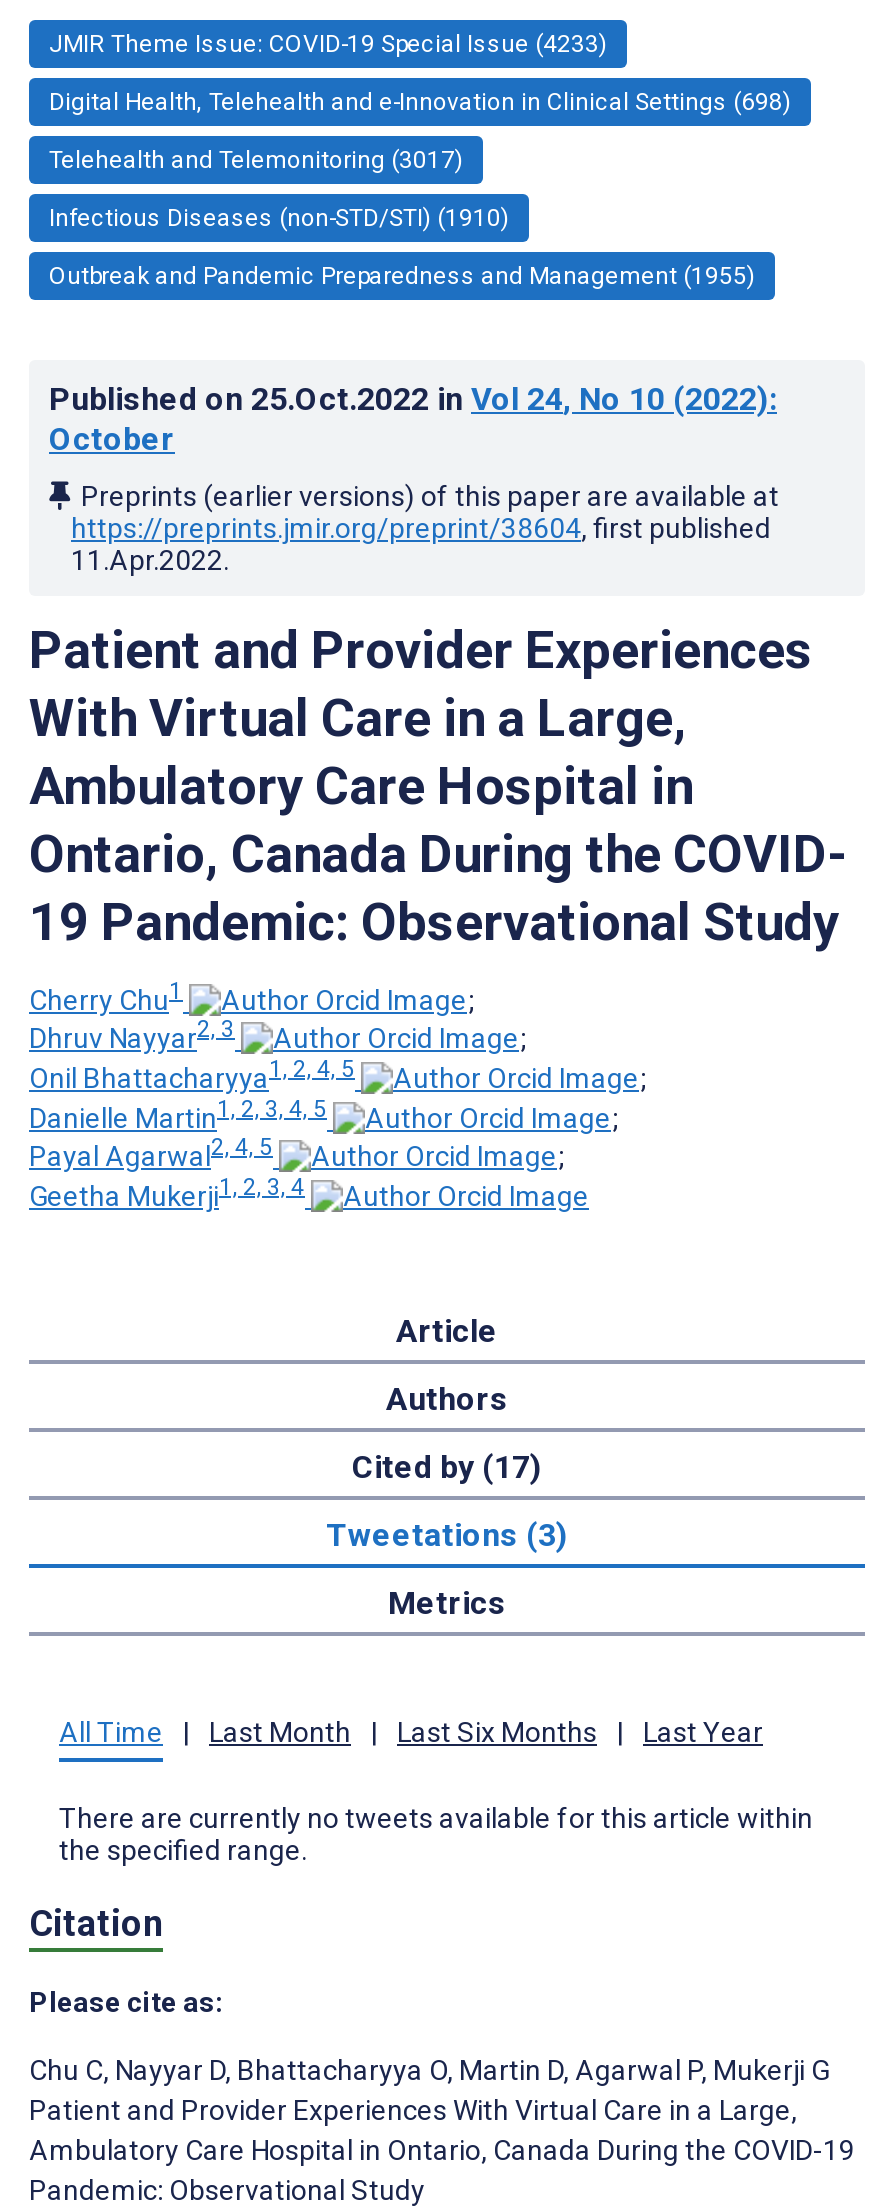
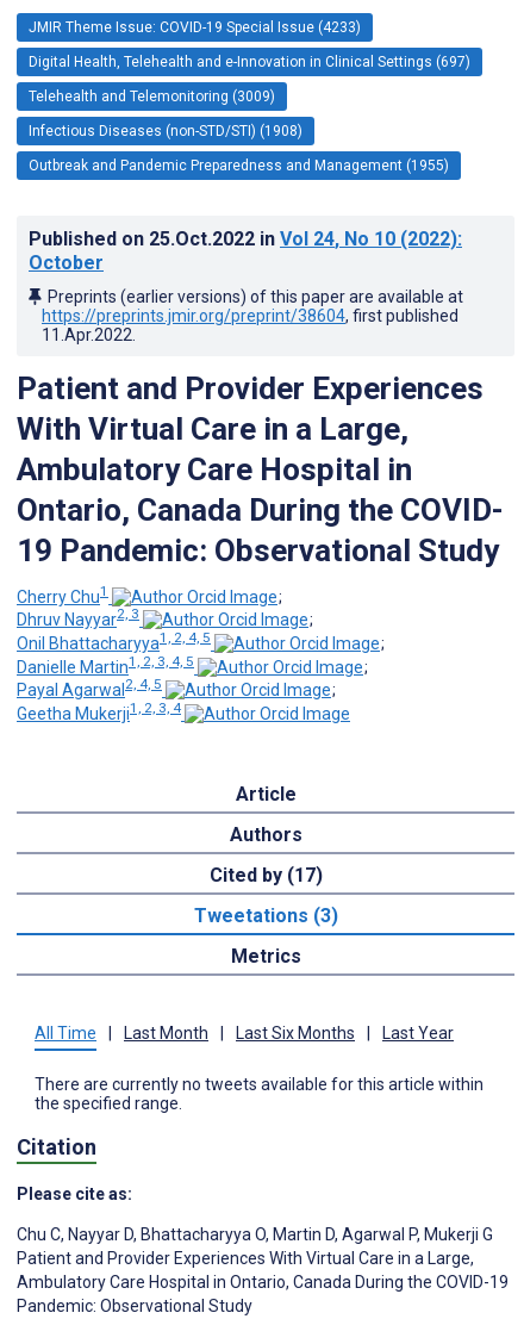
[49,88,791,116] Digital Health, Telehealth and e-Innovation in Clinical Settings (698) -> [29,53,470,70] Digital Health, Telehealth and e-Innovation in Clinical Settings (697)
[49,146,463,174] Telehealth and Telemonitoring (3017) -> [29,88,275,105] Telehealth and Telemonitoring (3009)
[49,204,509,232] Infectious Diseases (non-STD/STI) (1910) -> [29,123,302,139] Infectious Diseases (non-STD/STI) (1908)

